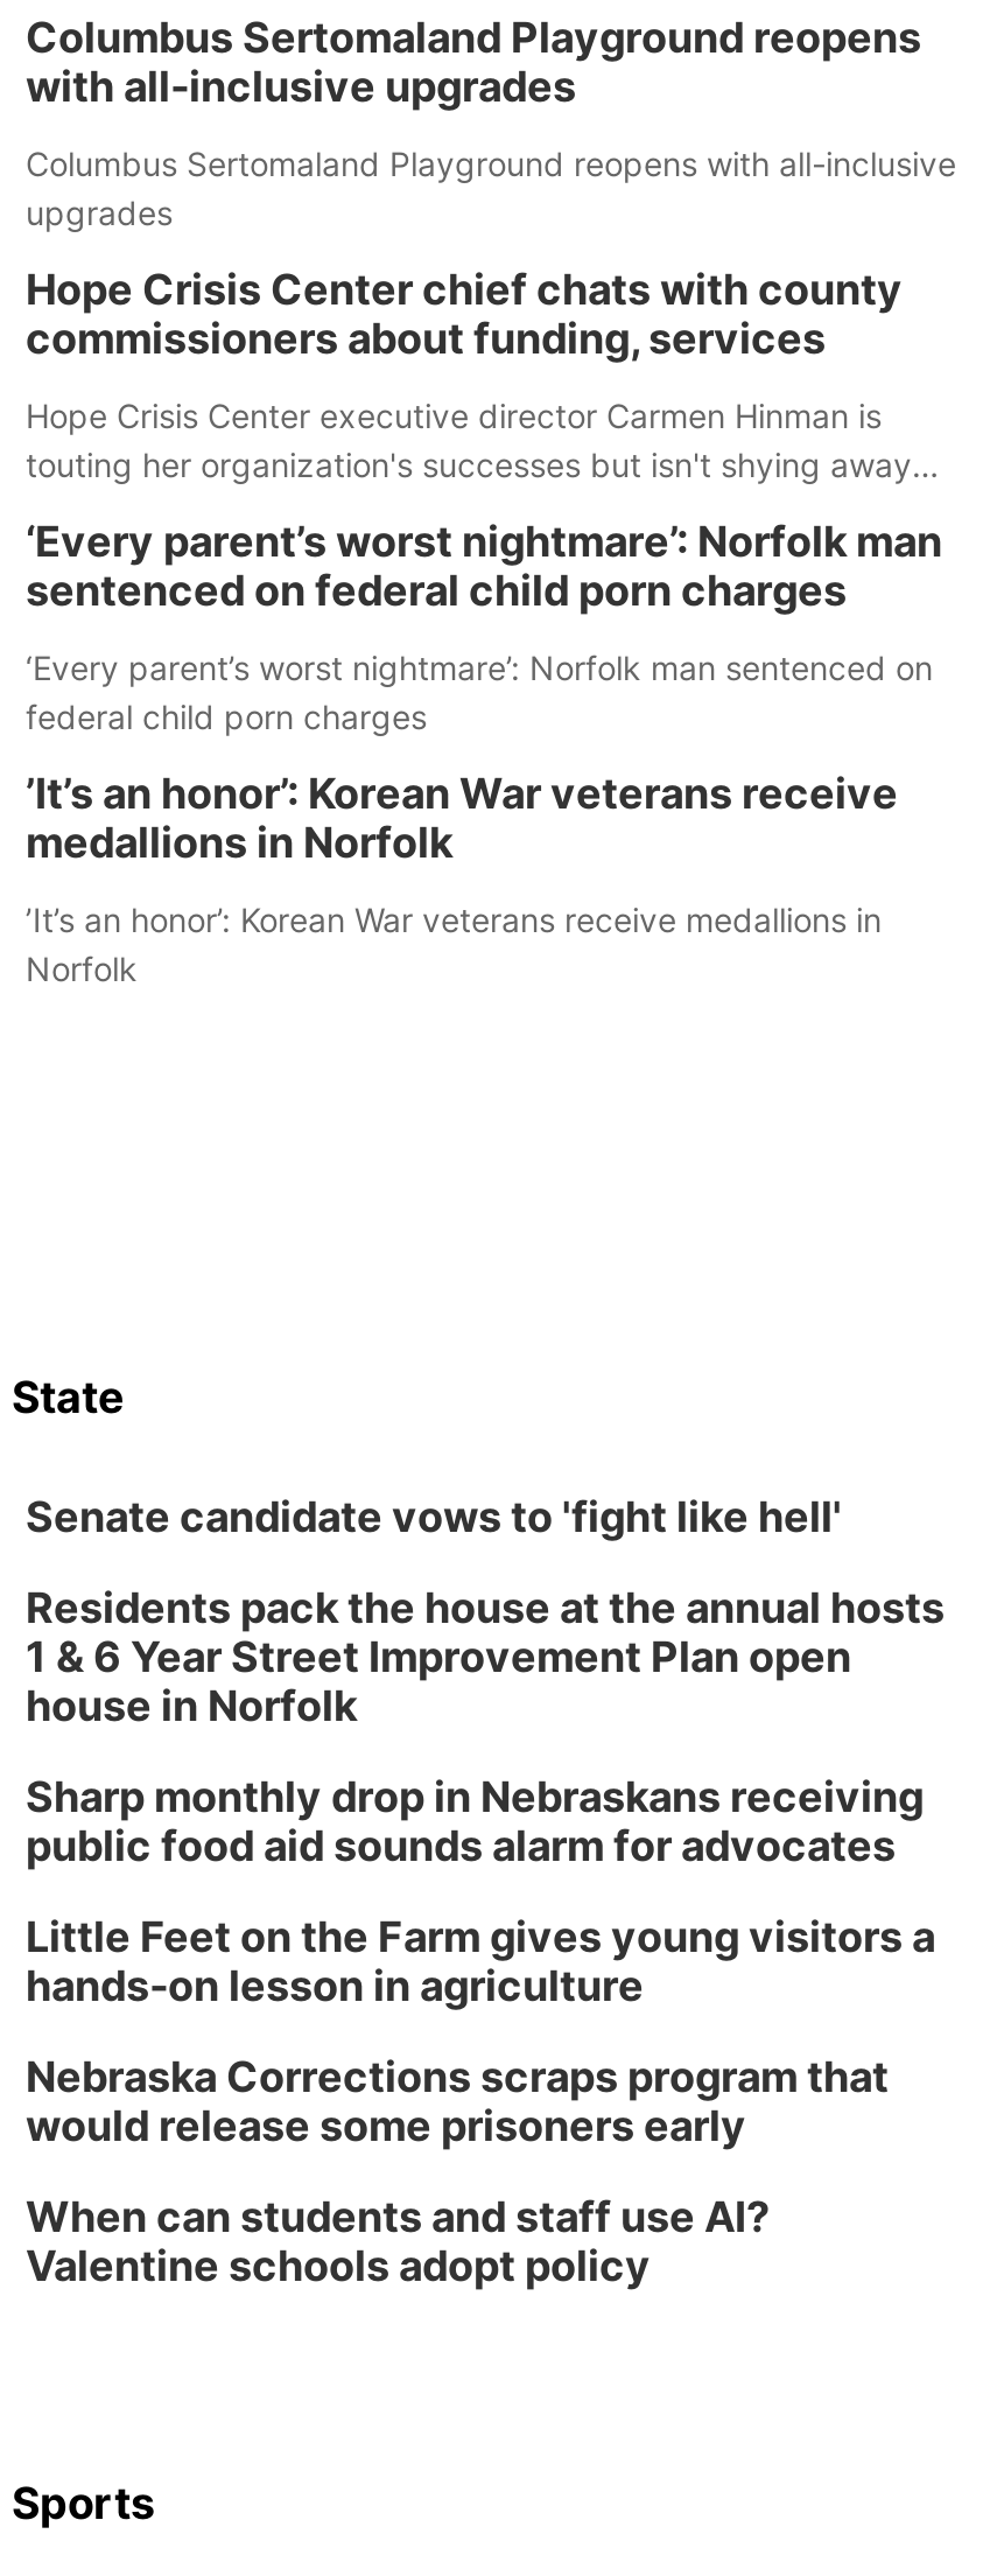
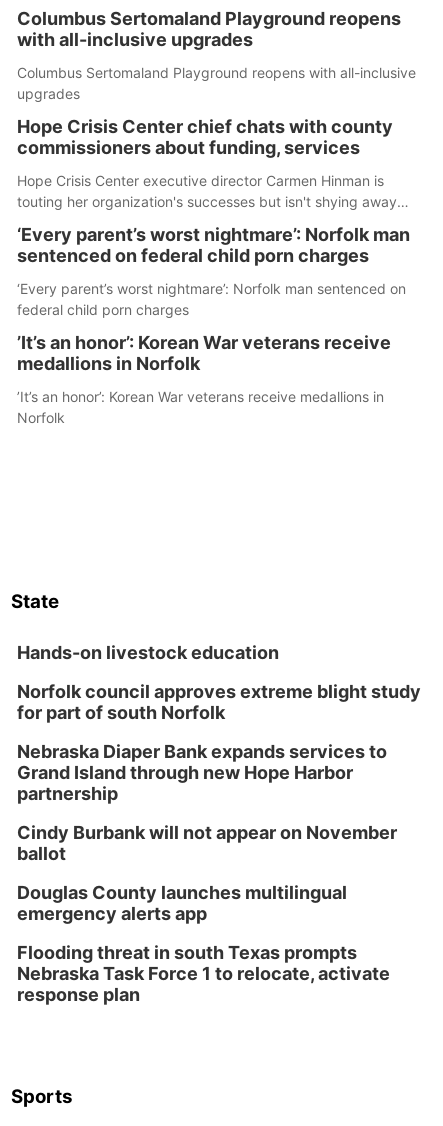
[26,1492,842,1541] Senate candidate vows to 'fight like hell' -> [17,642,279,663] Hands-on livestock education
[26,1583,945,1730] Residents pack the house at the annual hosts | 1 & 6 Year Street Improvement Plan open | house in Norfolk -> [17,681,421,723] Norfolk council approves extreme blight study | for part of south Norfolk
[26,1772,924,1870] Sharp monthly drop in Nebraskans receiving | public food aid sounds alarm for advocates -> [17,741,387,804] Nebraska Diaper Bank expands services to | Grand Island through new Hope Harbor | partnership
[26,1912,935,2010] Little Feet on the Farm gives young visitors a | hands-on lesson in agriculture -> [17,822,397,864] Cindy Burbank will not appear on November | ballot
[26,2052,889,2150] Nebraska Corrections scraps program that | would release some prisoners early -> [17,882,347,924] Douglas County launches multilingual | emergency alerts app
[26,2192,770,2290] When can students and staff use AI? | Valentine schools adopt policy -> [17,942,390,1005] Flooding threat in south Texas prompts | Nebraska Task Force 1 to relocate, activate | response plan

